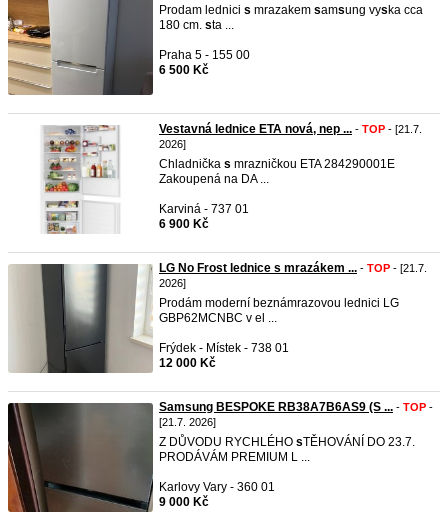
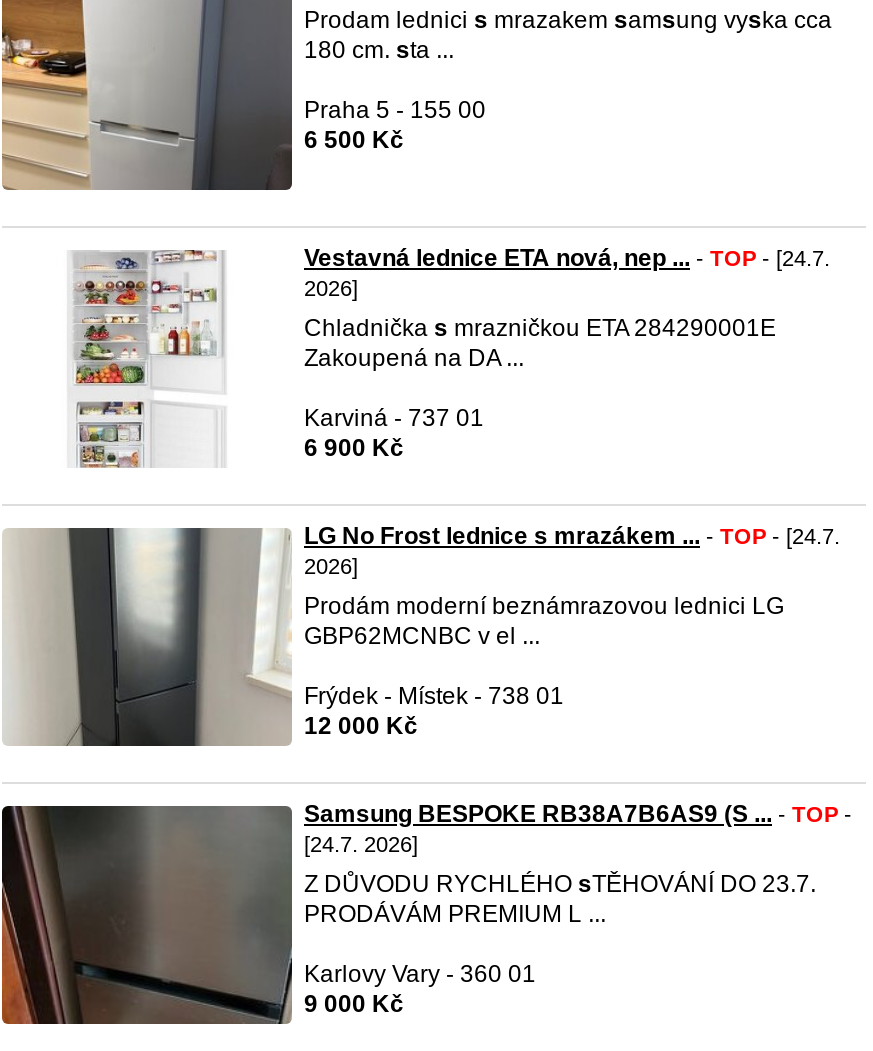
[159,122,422,136] Vestavná lednice ETA nová, nep ... - TOP - [21.7. -> [304,244,830,272] Vestavná lednice ETA nová, nep ... - TOP - [24.7.
[159,261,427,275] LG No Frost lednice s mrazákem ... - TOP - [21.7. -> [304,522,840,550] LG No Frost lednice s mrazákem ... - TOP - [24.7.
[159,416,216,428] [21.7. 2026] -> [304,832,418,856] [24.7. 2026]

